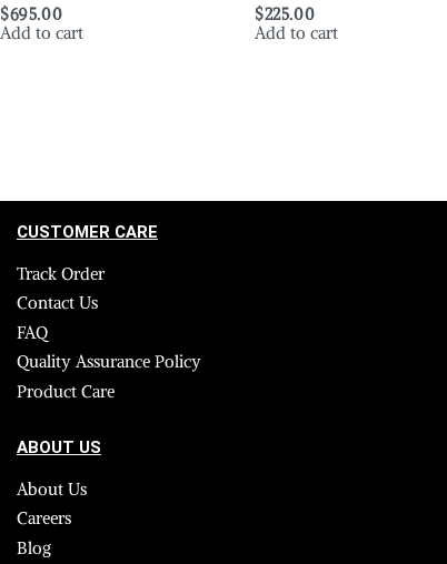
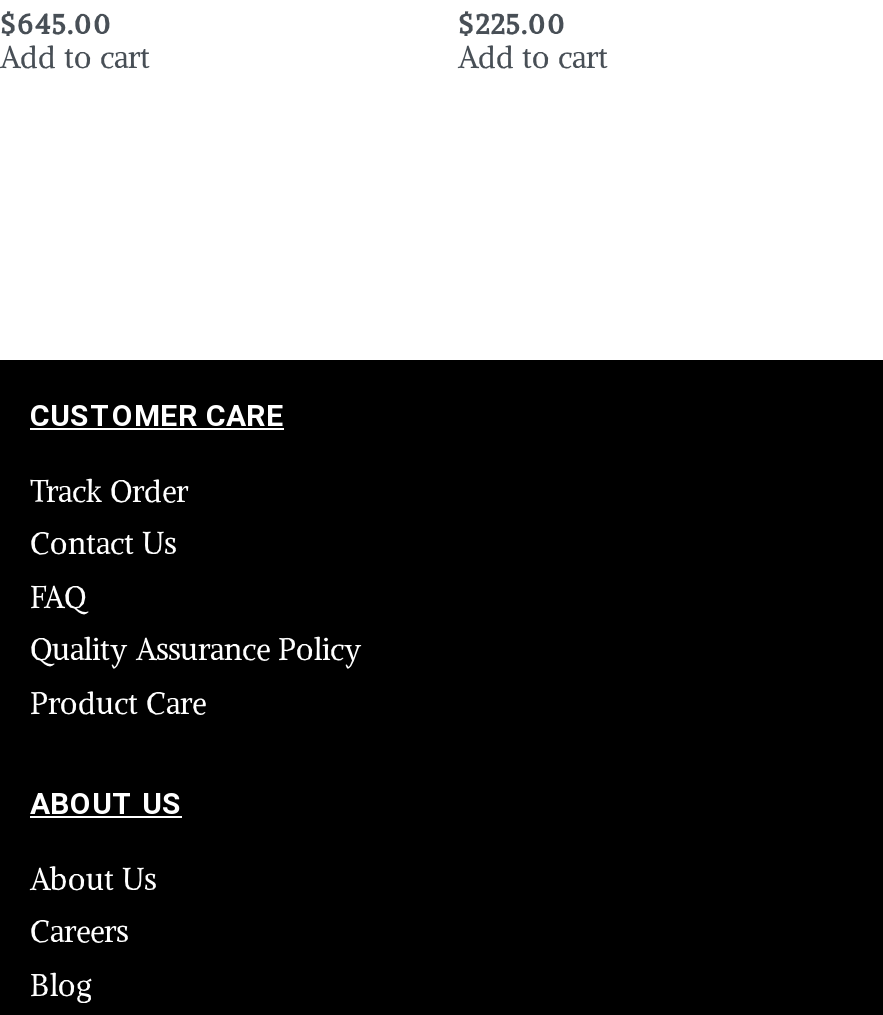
[0,5,62,24] $695.00 -> [0,9,112,43] $645.00

